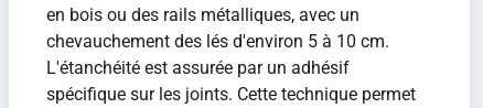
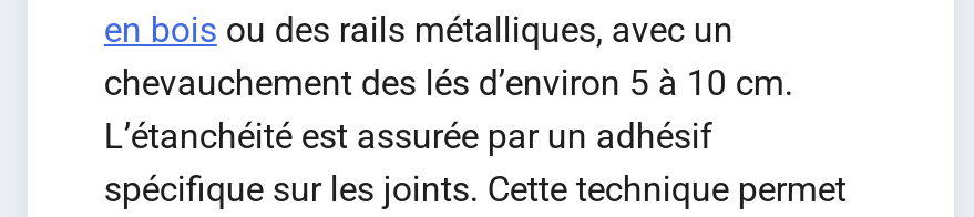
[47,31,390,52] chevauchement des lés d'environ 5 à 10 cm. -> [104,62,793,104] chevauchement des lés d’environ 5 à 10 cm.
[47,57,350,78] L'étanchéité est assurée par un adhésif -> [104,115,713,157] L’étanchéité est assurée par un adhésif

